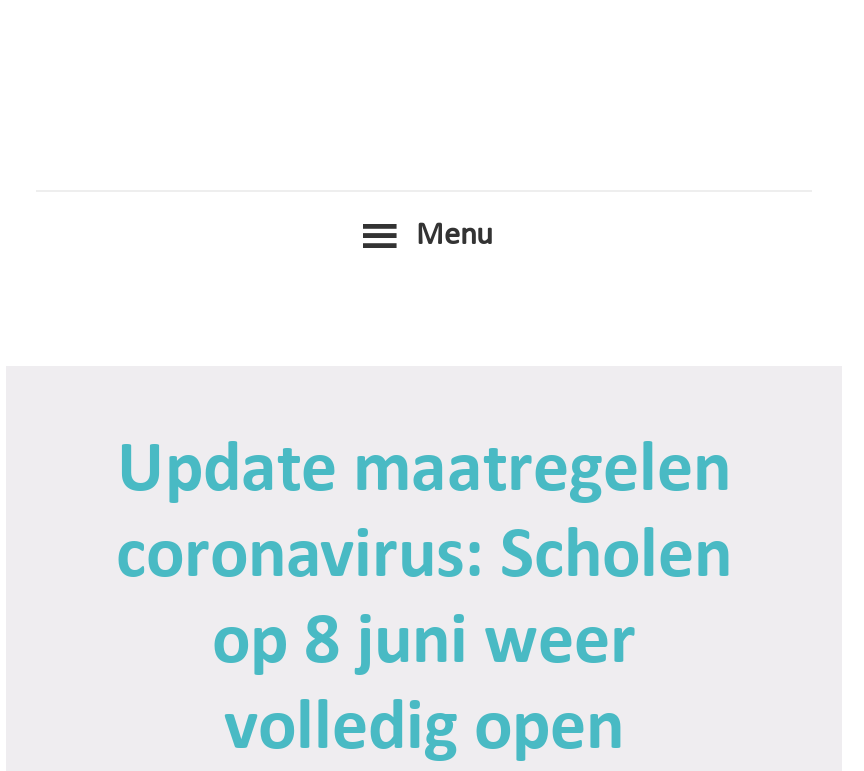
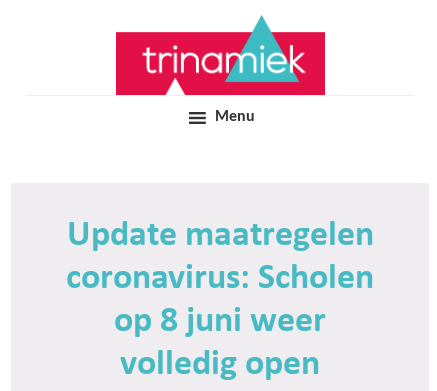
none -> [115,15,326,96] [image]

